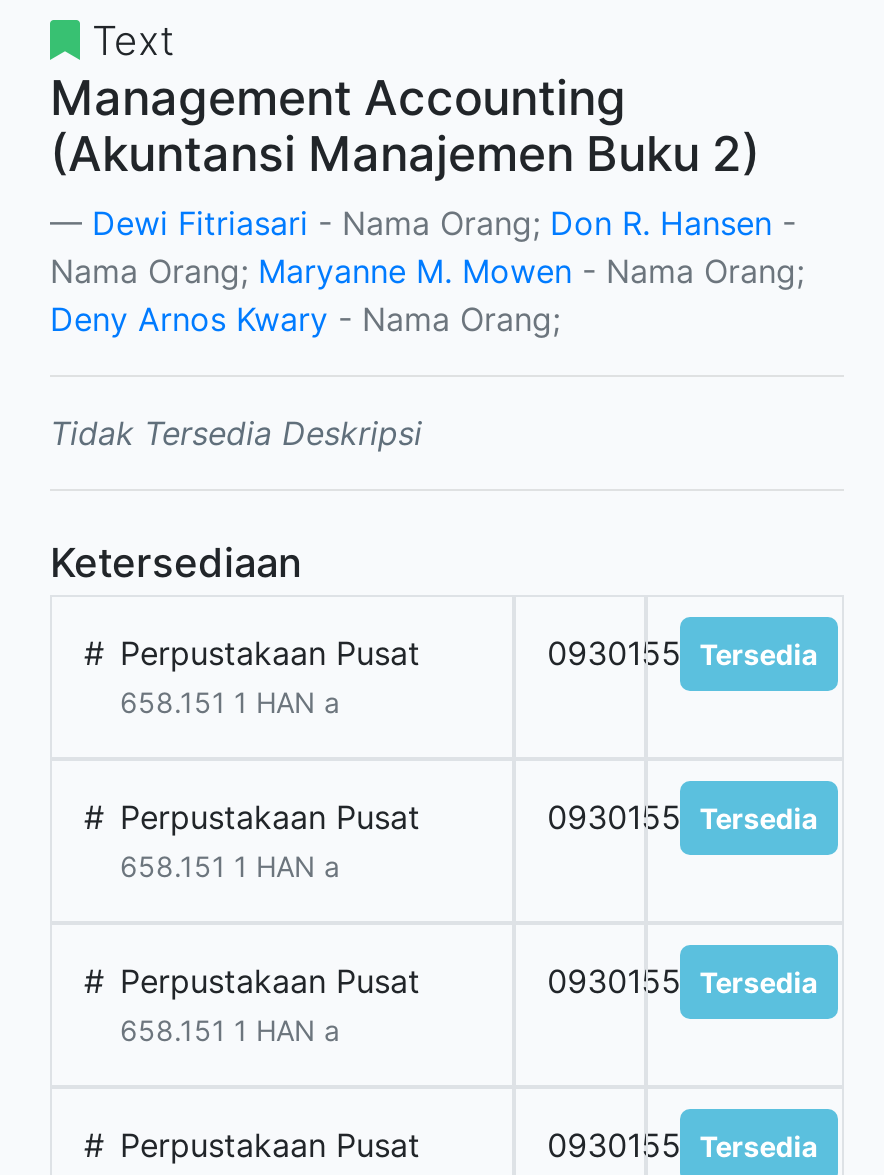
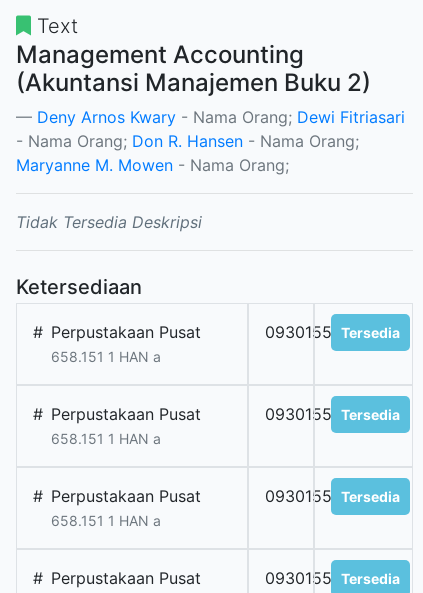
[50,203,804,339] Dewi Fitriasari - Nama Orang; Don R. Hansen - | Nama Orang; Maryanne M. Mowen - Nama Orang; | Deny Arnos Kwary - Nama Orang; -> [16,107,405,175] Deny Arnos Kwary - Nama Orang; Dewi Fitriasari | - Nama Orang; Don R. Hansen - Nama Orang; | Maryanne M. Mowen - Nama Orang;

